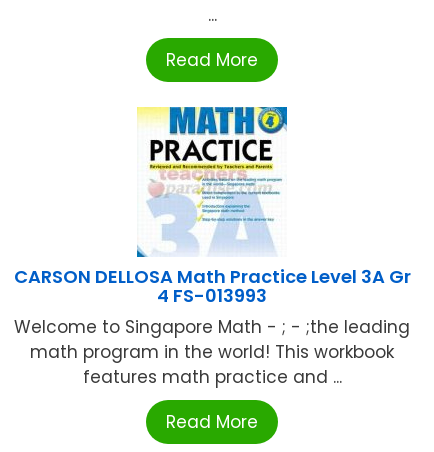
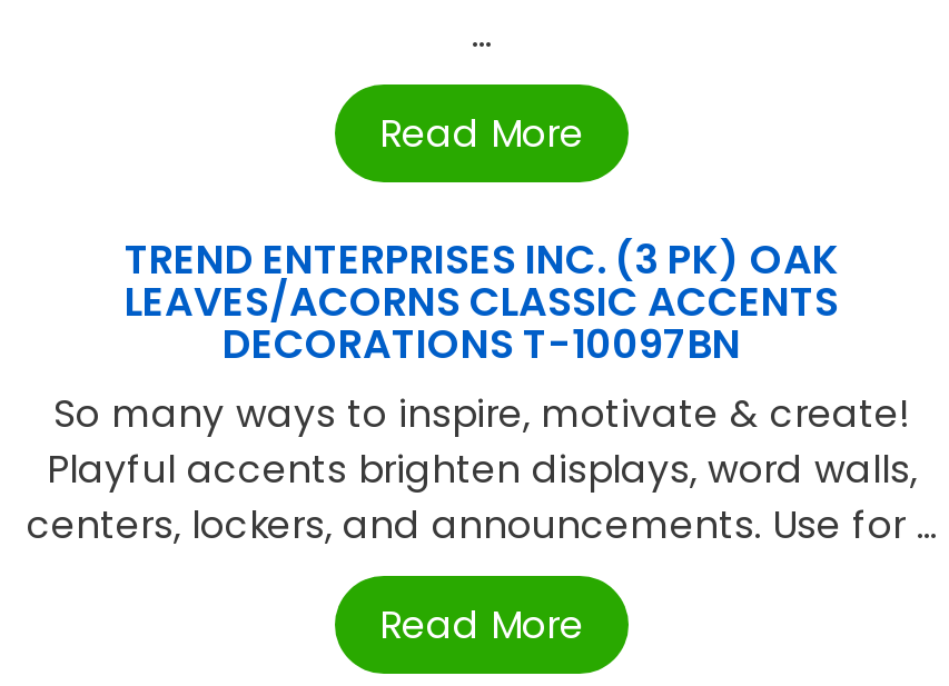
[13,264,410,389] CARSON DELLOSA Math Practice Level 3A Gr | 4 FS-013993 | Welcome to Singapore Math - ; - ;the leading | math program in the world! This workbook | features math practice and ... -> [27,232,937,552] TREND ENTERPRISES INC. (3 PK) OAK | LEAVES/ACORNS CLASSIC ACCENTS | DECORATIONS T-10097BN | So many ways to inspire, motivate & create! | Playful accents brighten displays, word walls, | centers, lockers, and announcements. Use for ...

